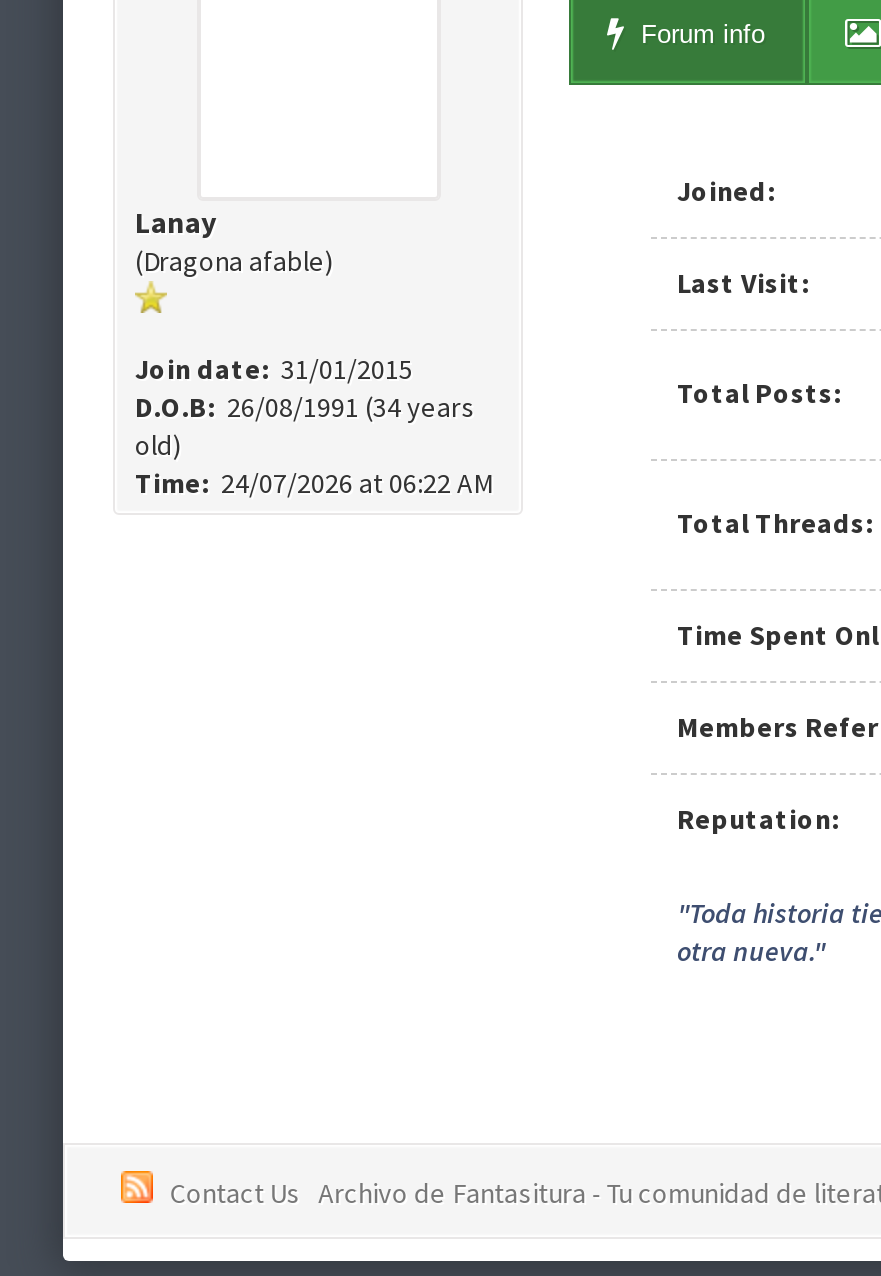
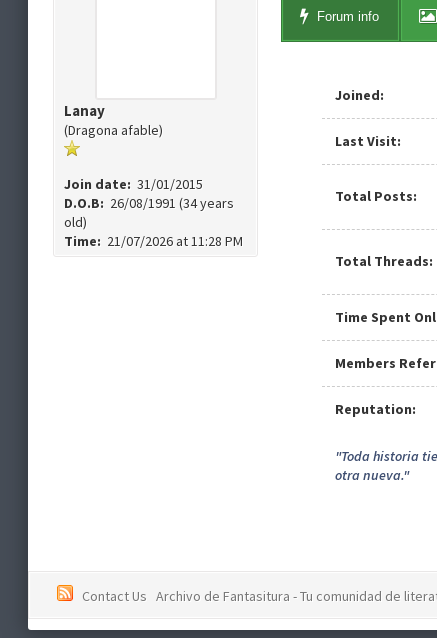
[135,465,493,501] Time: 24/07/2026 at 06:22 AM -> [64,232,243,250] Time: 21/07/2026 at 11:28 PM

